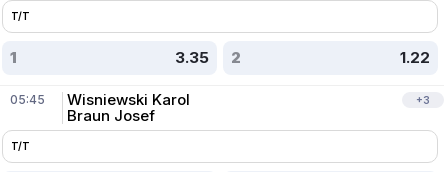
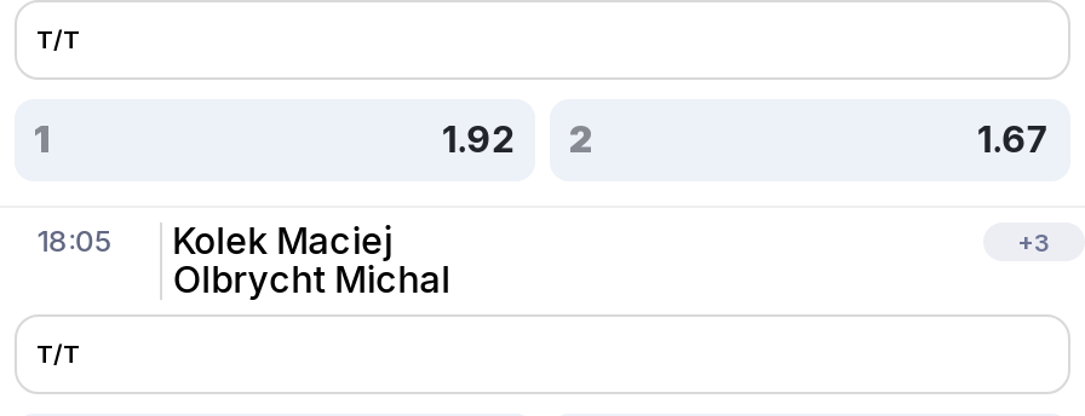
[175,48,241,67] 3.35 2 -> [442,116,594,162] 1.92 2
[400,48,430,67] 1.22 -> [977,116,1051,162] 1.67
[10,90,190,125] 05:45 | Wisniewski Karol | Braun Josef -> [37,218,451,302] 18:05 | Kolek Maciej | Olbrycht Michal

